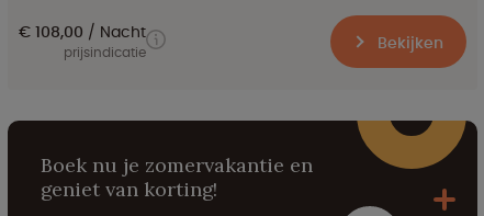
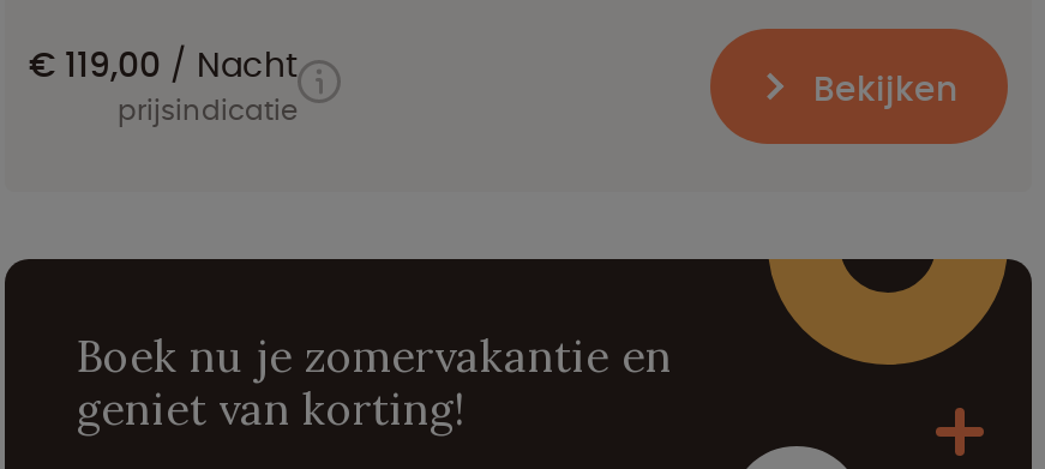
[19,21,146,43] € 108,00 Nacht -> [29,42,298,90] € 119,00 Nacht

